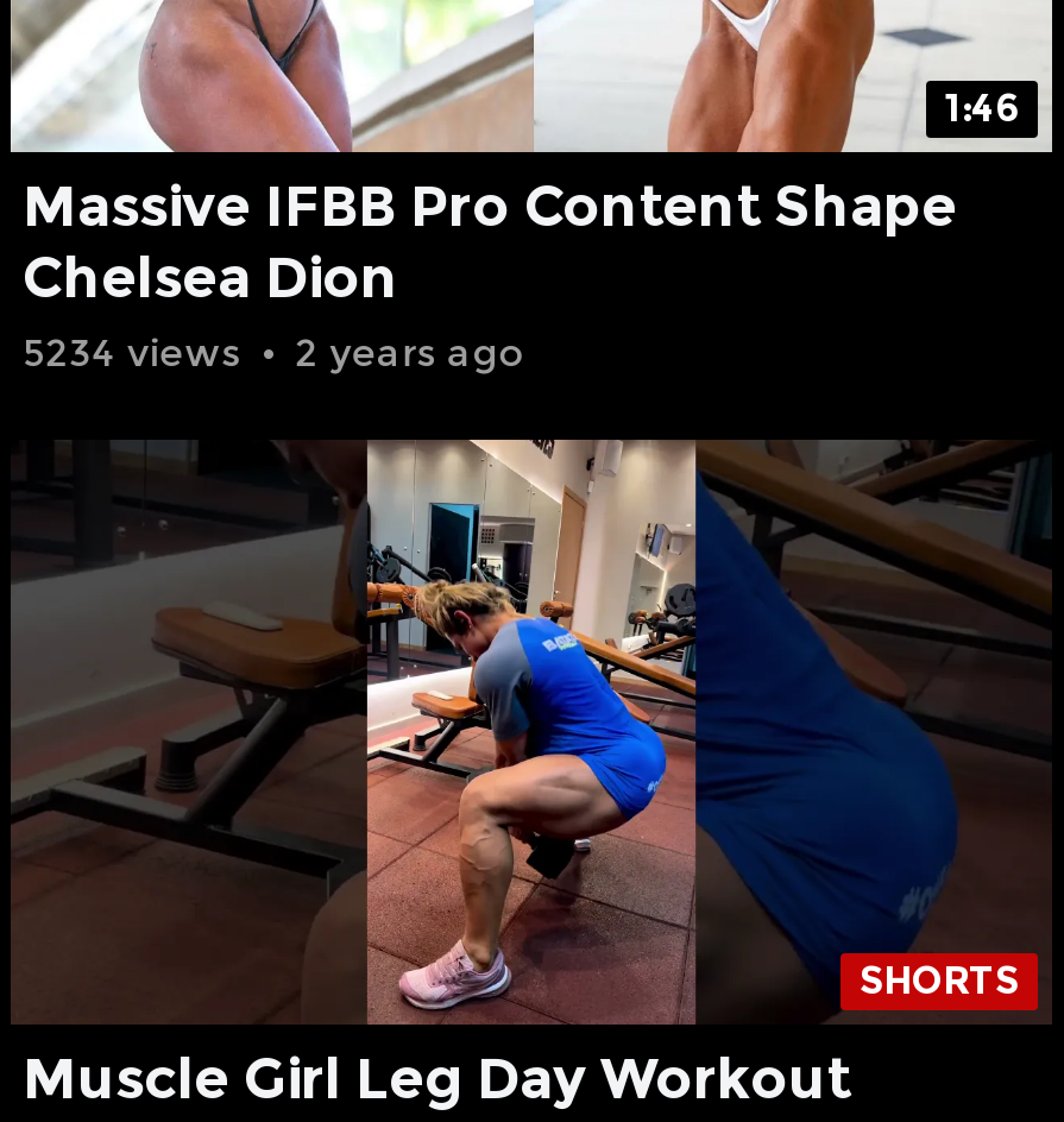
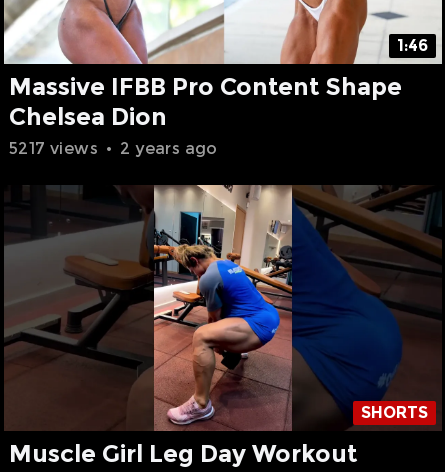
[23,330,526,375] 5234 views • 2 years ago -> [9,139,218,158] 5217 views • 2 years ago

